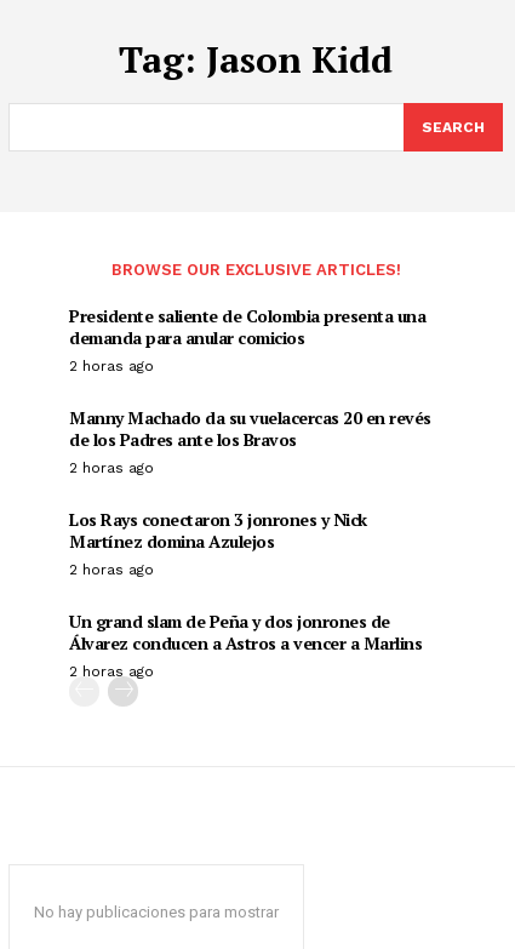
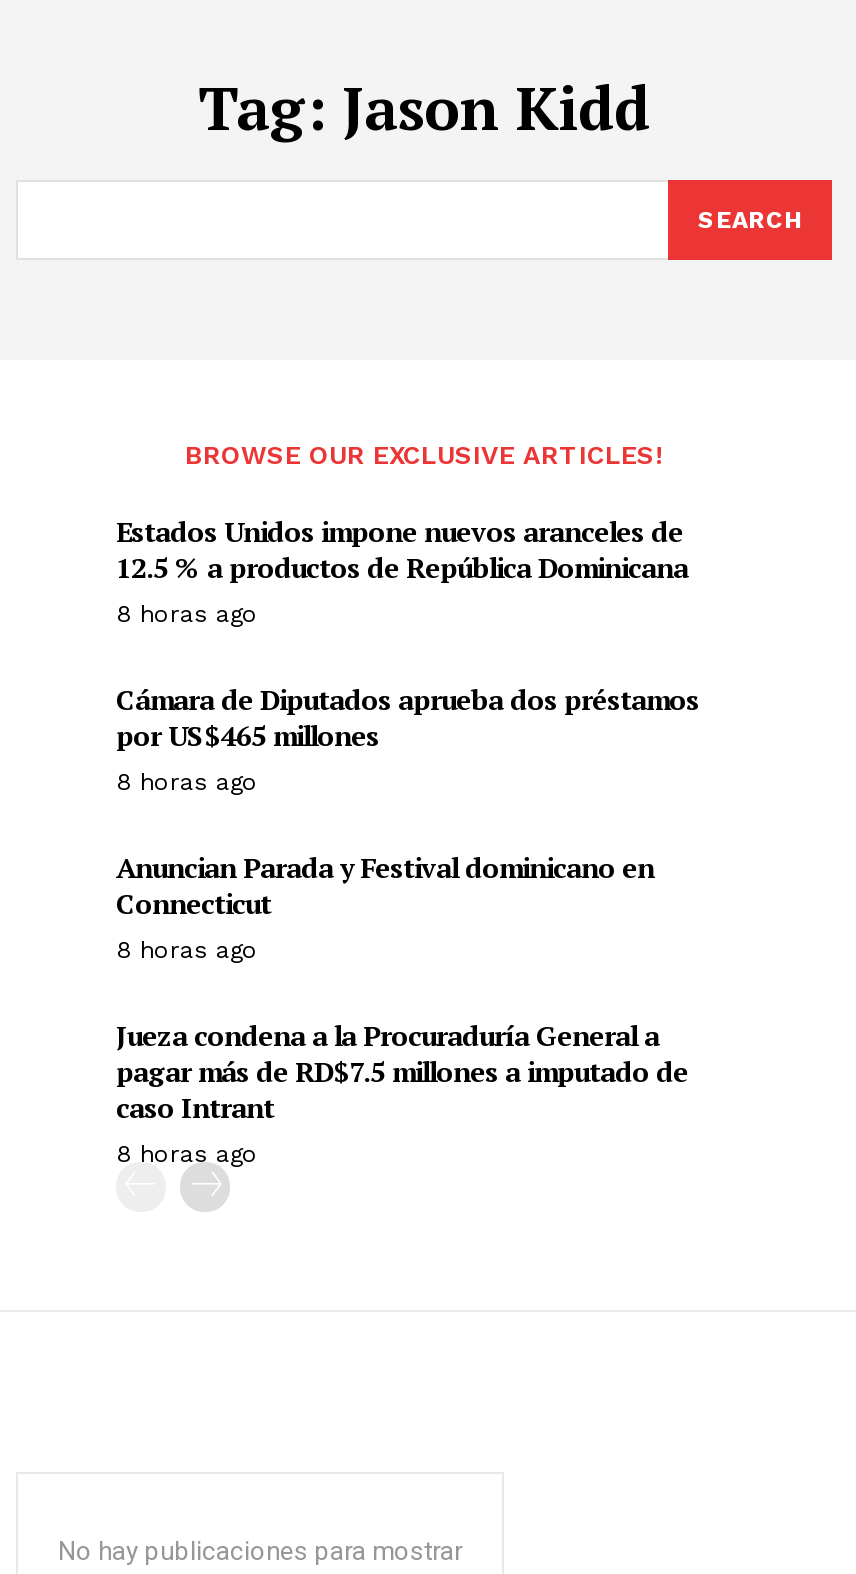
[69,304,425,375] Presidente saliente de Colombia presenta una | demanda para anular comicios | 2 horas ago -> [116,512,688,628] Estados Unidos impone nuevos aranceles de | 12.5 % a productos de República Dominicana | 8 horas ago
[69,406,431,476] Manny Machado da su vuelacercas 20 en revés | de los Padres ante los Bravos | 2 horas ago -> [116,680,699,796] Cámara de Diputados aprueba dos préstamos | por US$465 millones | 8 horas ago
[69,508,367,578] Los Rays conectaron 3 jonrones y Nick | Martínez domina Azulejos | 2 horas ago -> [116,848,654,964] Anuncian Parada y Festival dominicano en | Connecticut | 8 horas ago
[69,610,422,680] Un grand slam de Peña y dos jonrones de | Álvarez conducen a Astros a vencer a Marlins | 2 horas ago -> [116,1016,688,1168] Jueza condena a la Procuraduría General a | pagar más de RD$7.5 millones a imputado de | caso Intrant | 8 horas ago

